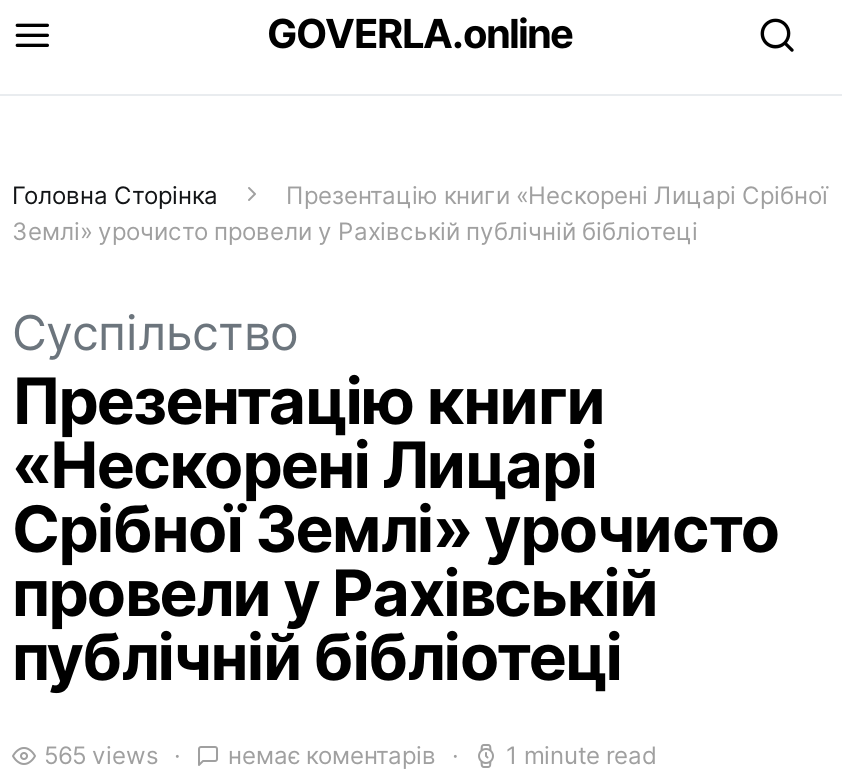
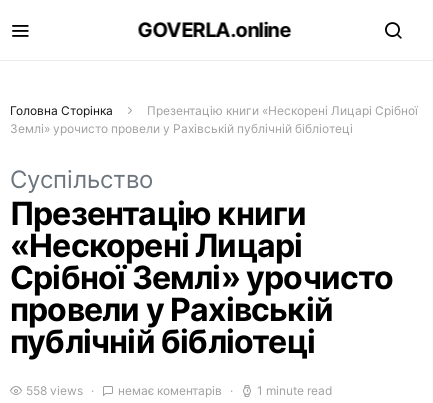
[44,740,158,770] 565 views -> [26,383,83,398] 558 views

